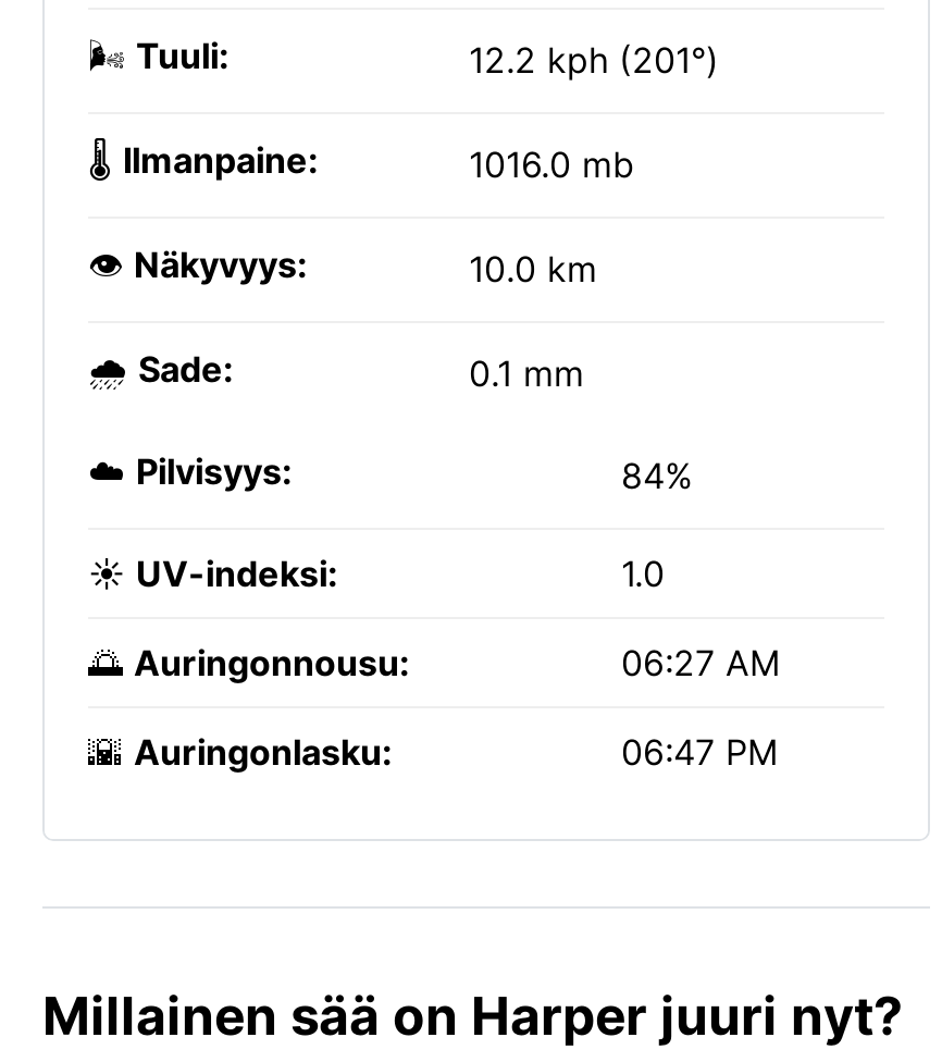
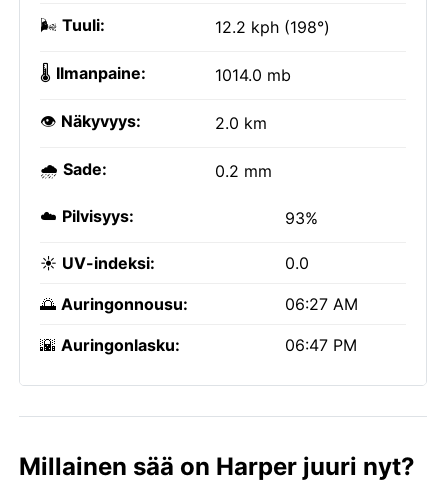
[469,38,719,82] 12.2 kph (201°) -> [215,17,330,37] 12.2 kph (198°)
[469,143,634,186] 1016.0 mb -> [215,65,291,85] 1014.0 mb
[469,247,597,291] 10.0 km -> [215,113,267,133] 2.0 km
[469,351,584,395] 0.1 mm -> [215,161,272,181] 0.2 mm
[621,454,693,497] 84% -> [285,208,318,228] 93%
[621,552,665,595] 1.0 -> [285,253,309,273] 0.0

